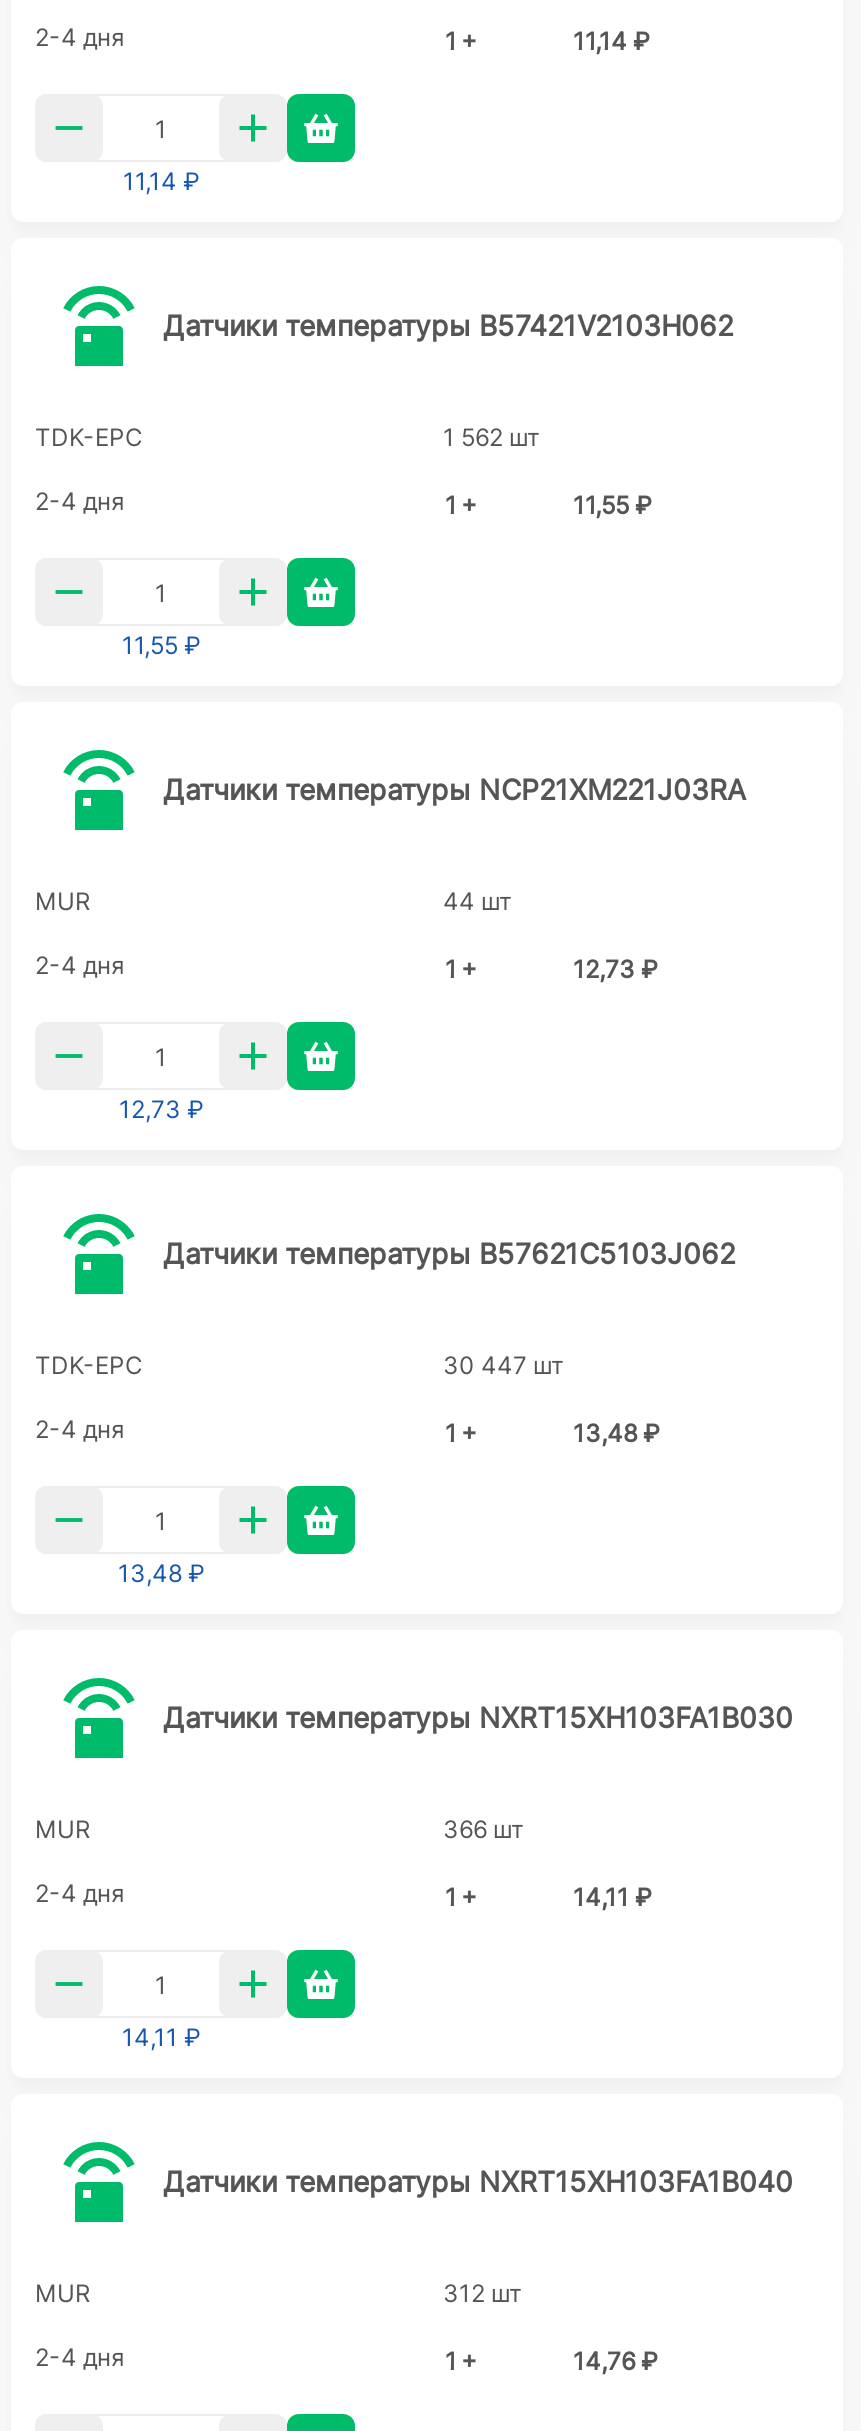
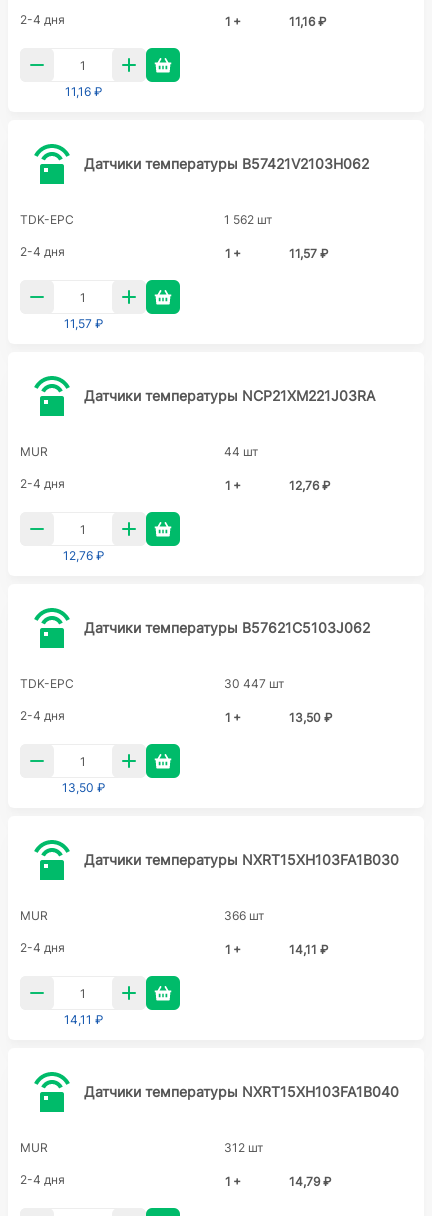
[573,26,649,56] 11,14 ₽ -> [289,14,326,29] 11,16 ₽
[123,166,199,196] 11,14 ₽ -> [64,84,101,99] 11,16 ₽
[573,490,651,520] 11,55 ₽ -> [289,246,328,261] 11,57 ₽
[122,630,200,660] 11,55 ₽ -> [63,316,102,331] 11,57 ₽
[573,954,657,984] 12,73 ₽ -> [289,478,330,493] 12,76 ₽
[119,1094,203,1124] 12,73 ₽ -> [62,548,103,563] 12,76 ₽
[573,1418,659,1448] 13,48 ₽ -> [289,710,332,725] 13,50 ₽
[118,1558,204,1588] 13,48 ₽ -> [61,780,104,795] 13,50 ₽
[573,2346,657,2376] 14,76 ₽ -> [289,1174,331,1189] 14,79 ₽

